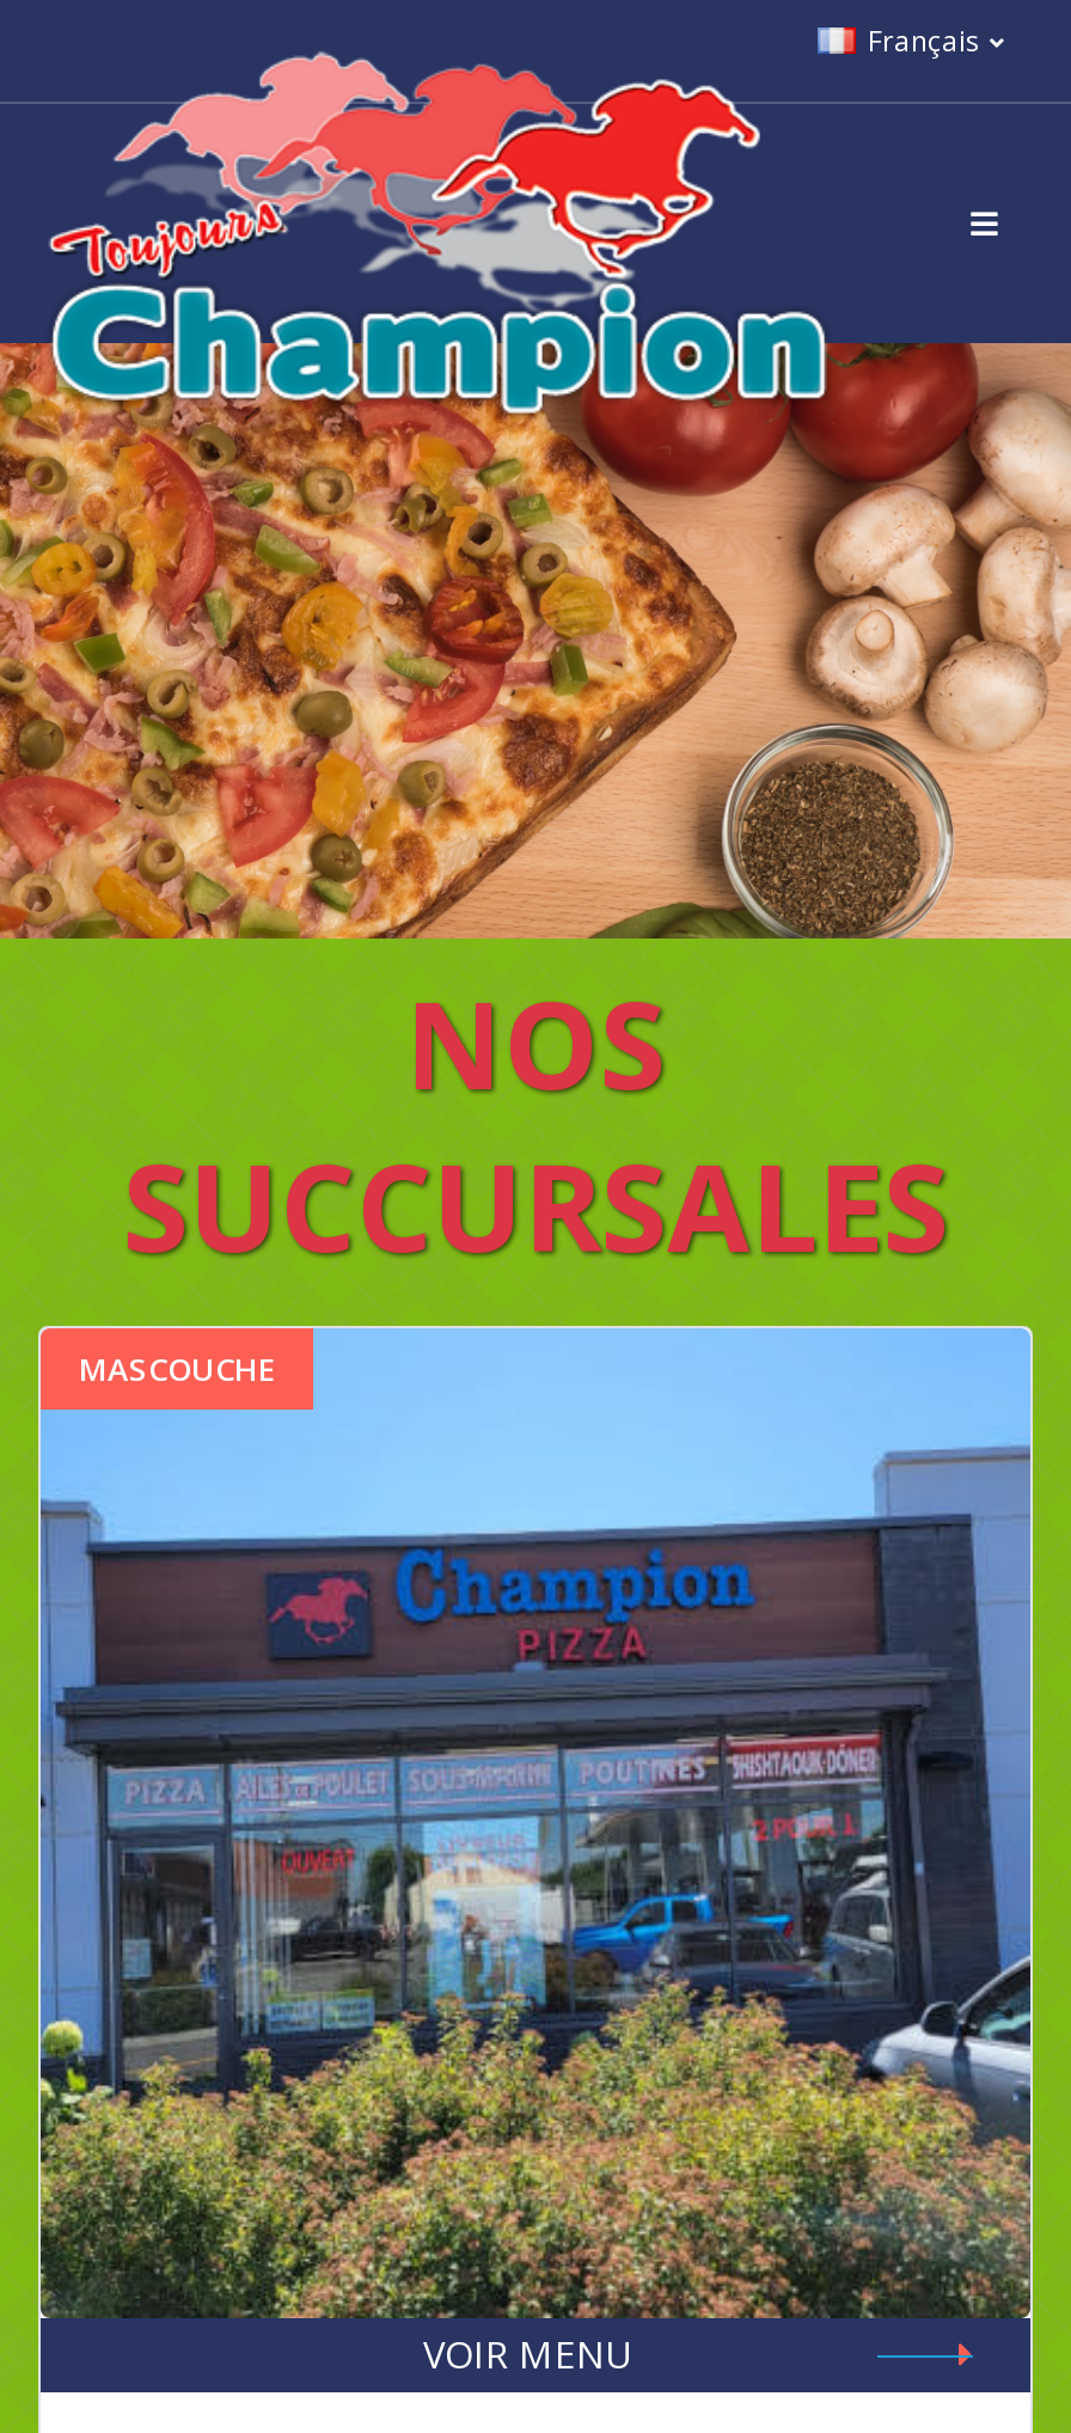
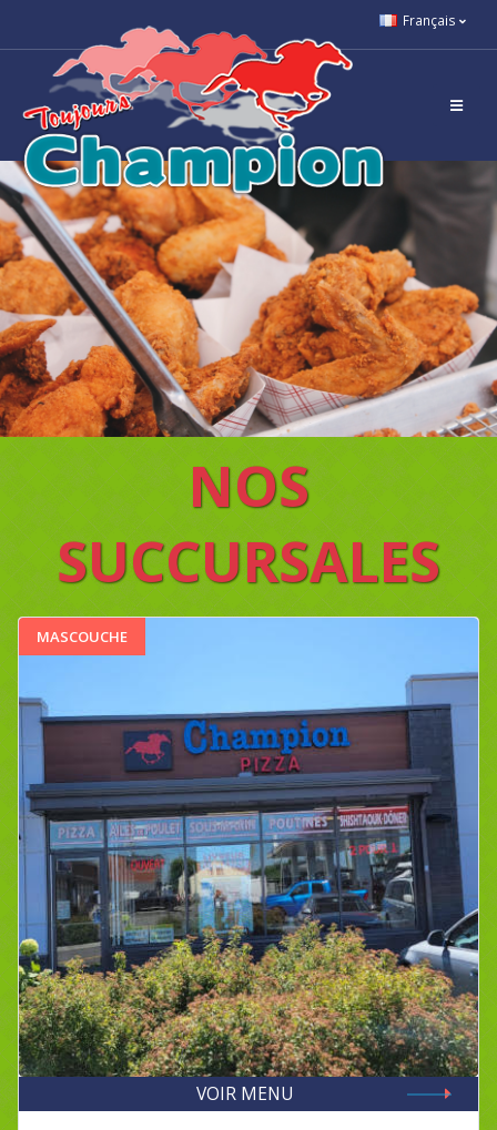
[7,341,1064,941] [image] -> [3,160,494,438] [image]

